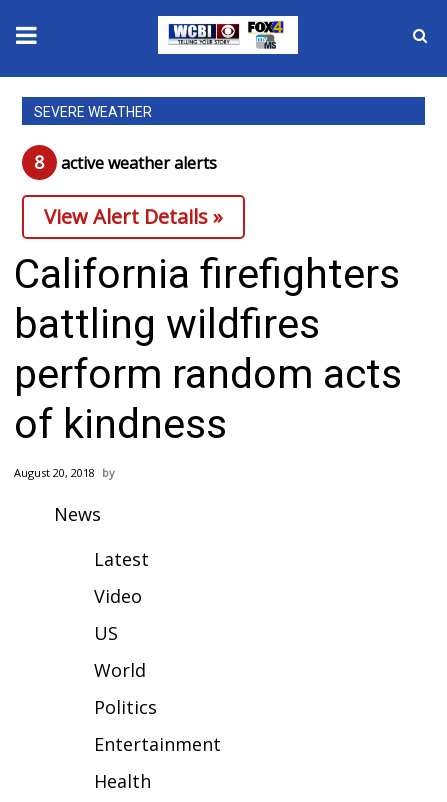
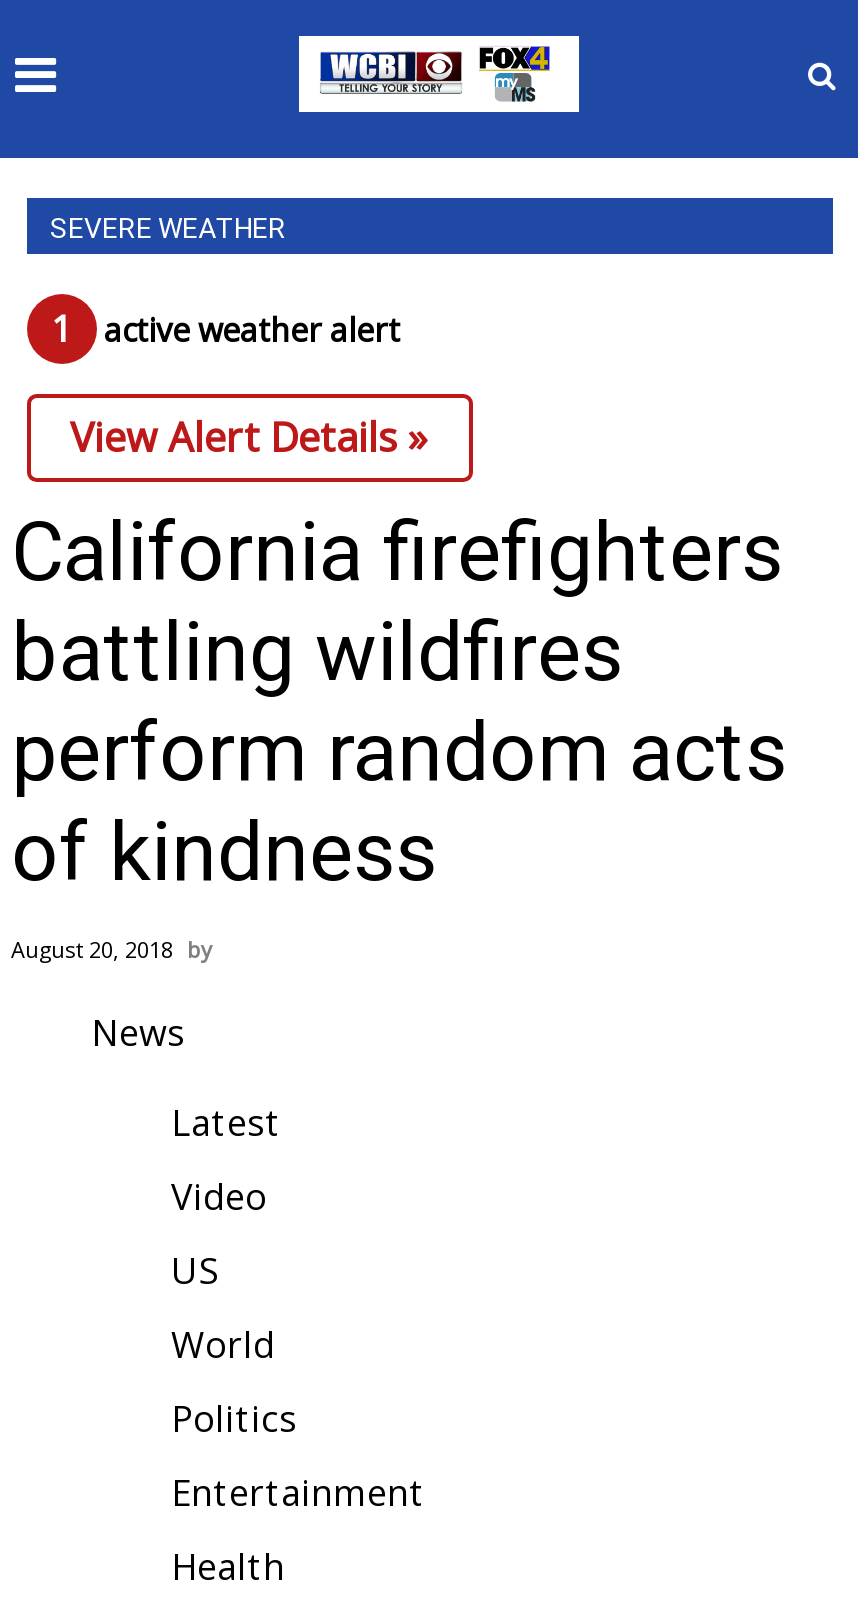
[34,150,216,174] 8 active weather alerts -> [51,304,400,352] 1 active weather alert

